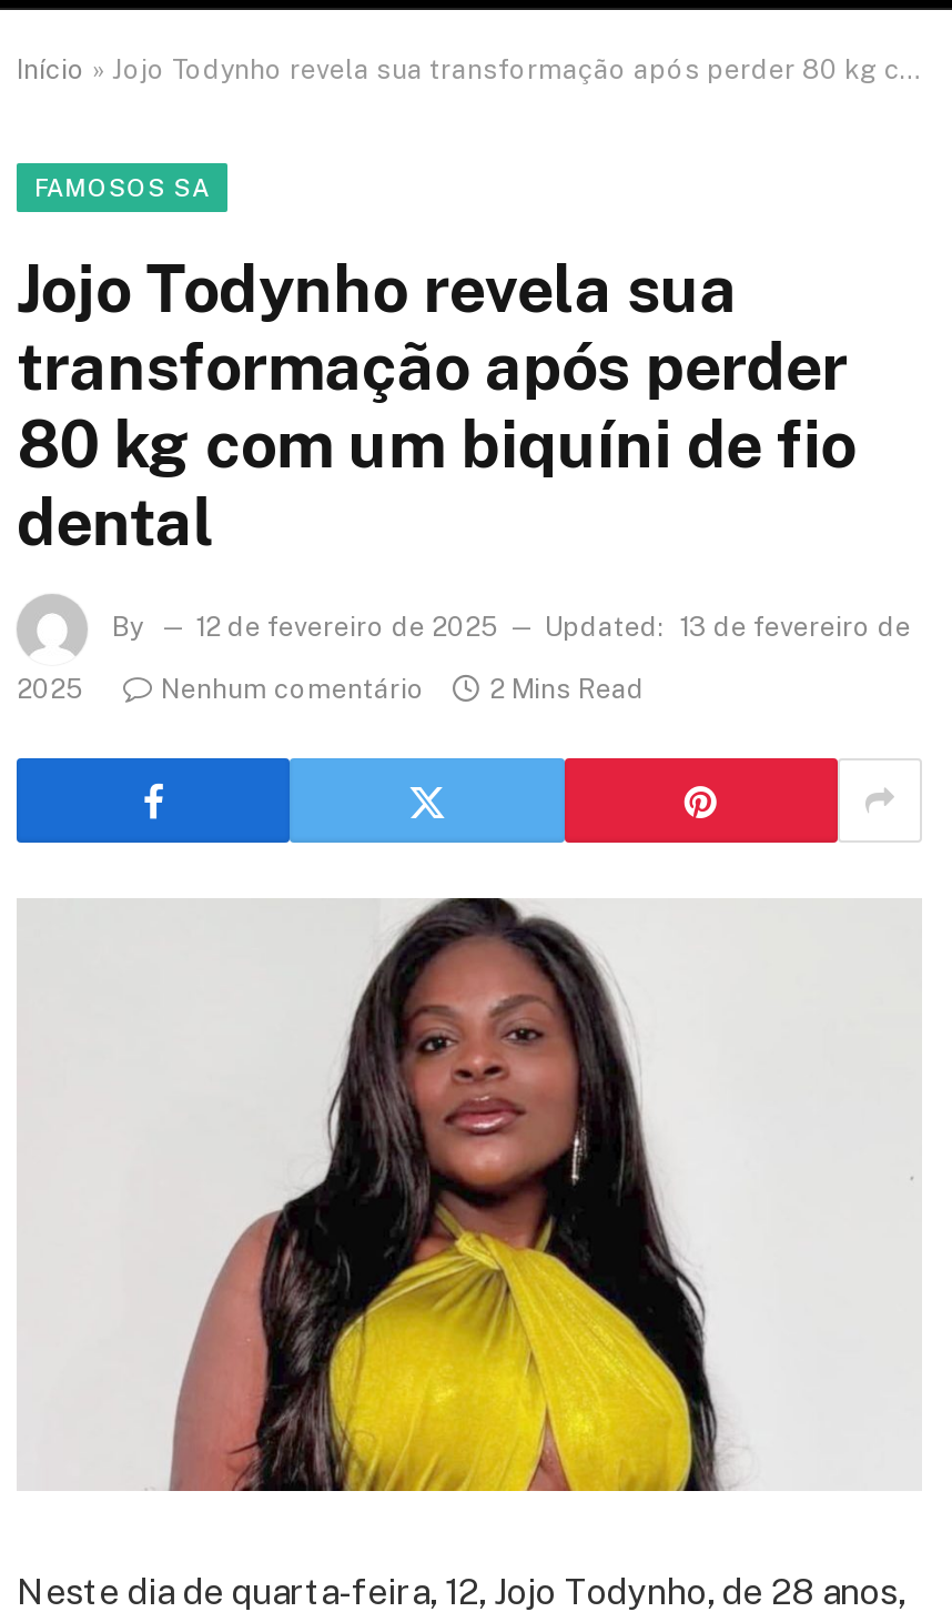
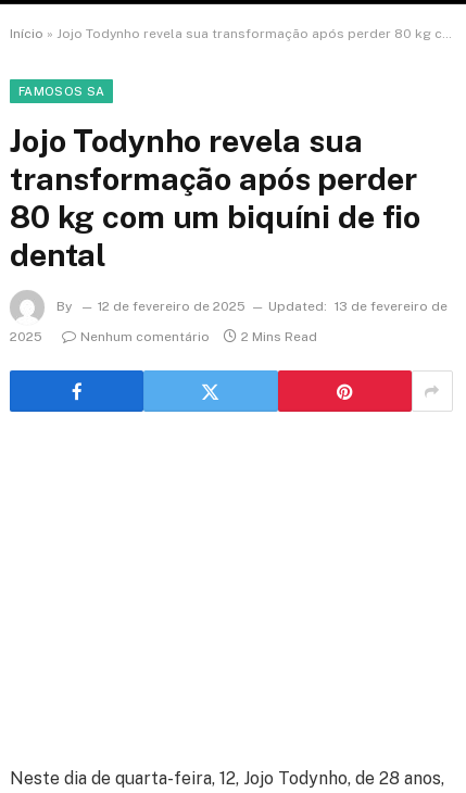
[19,896,918,1493] [image] -> none

